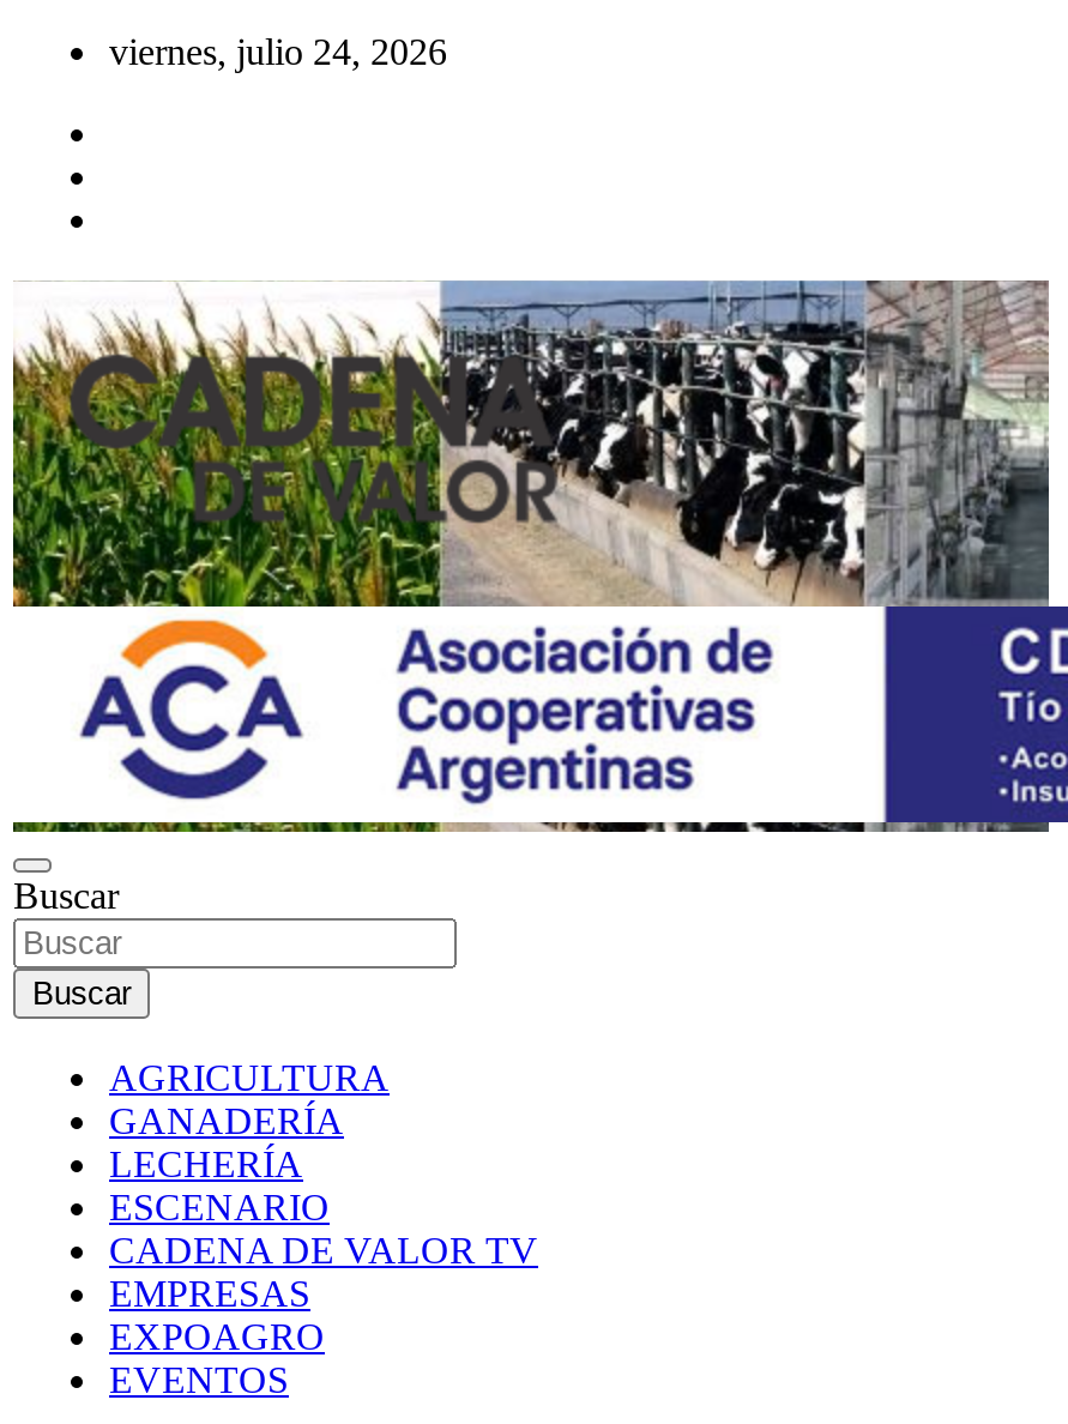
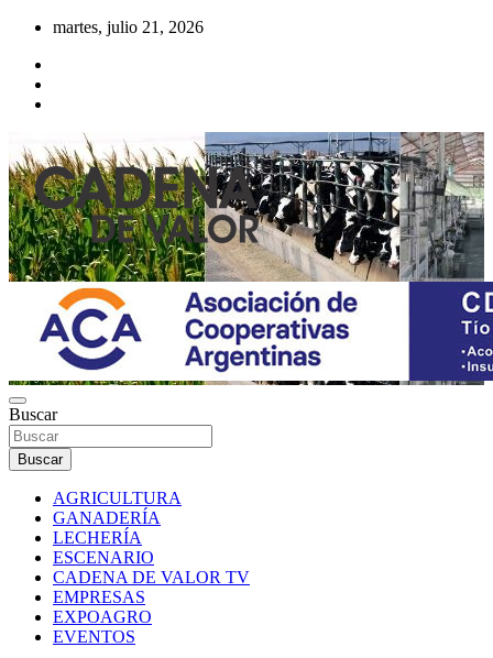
[109,31,447,72] viernes, julio 24, 2026 -> [53,18,204,36] martes, julio 21, 2026

